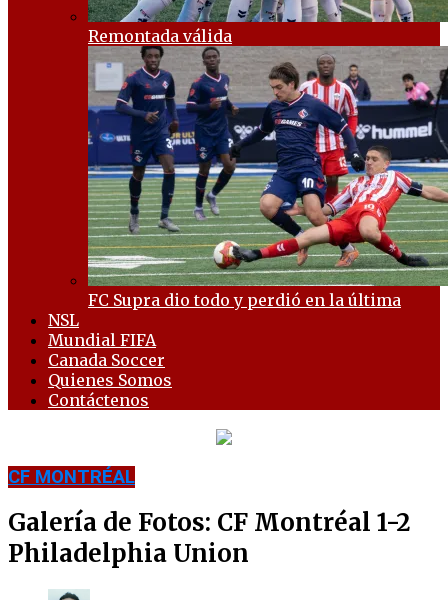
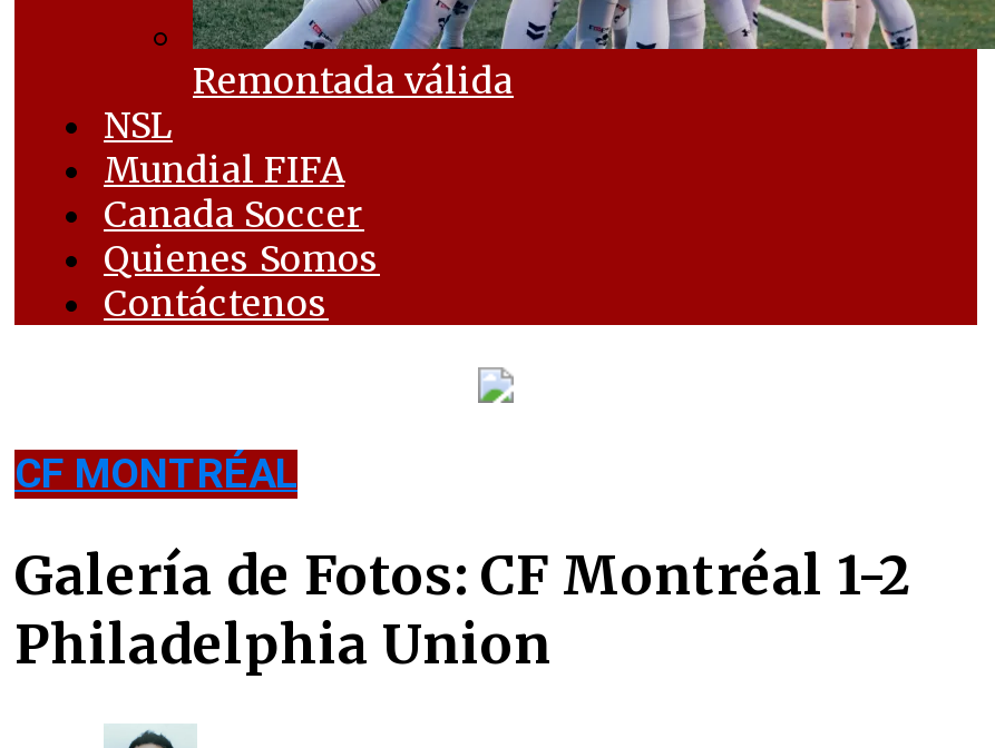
[87,45,445,310] [image] | FC Supra dio todo y perdió en la última -> none

